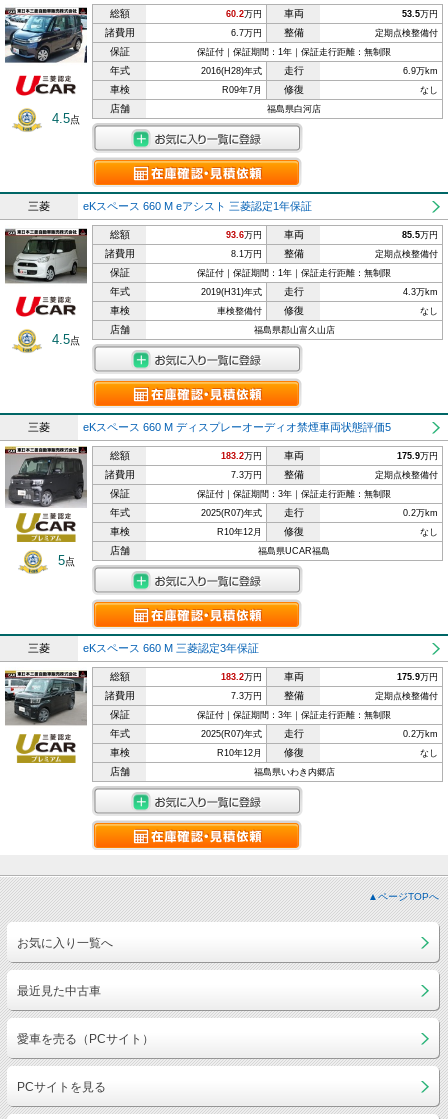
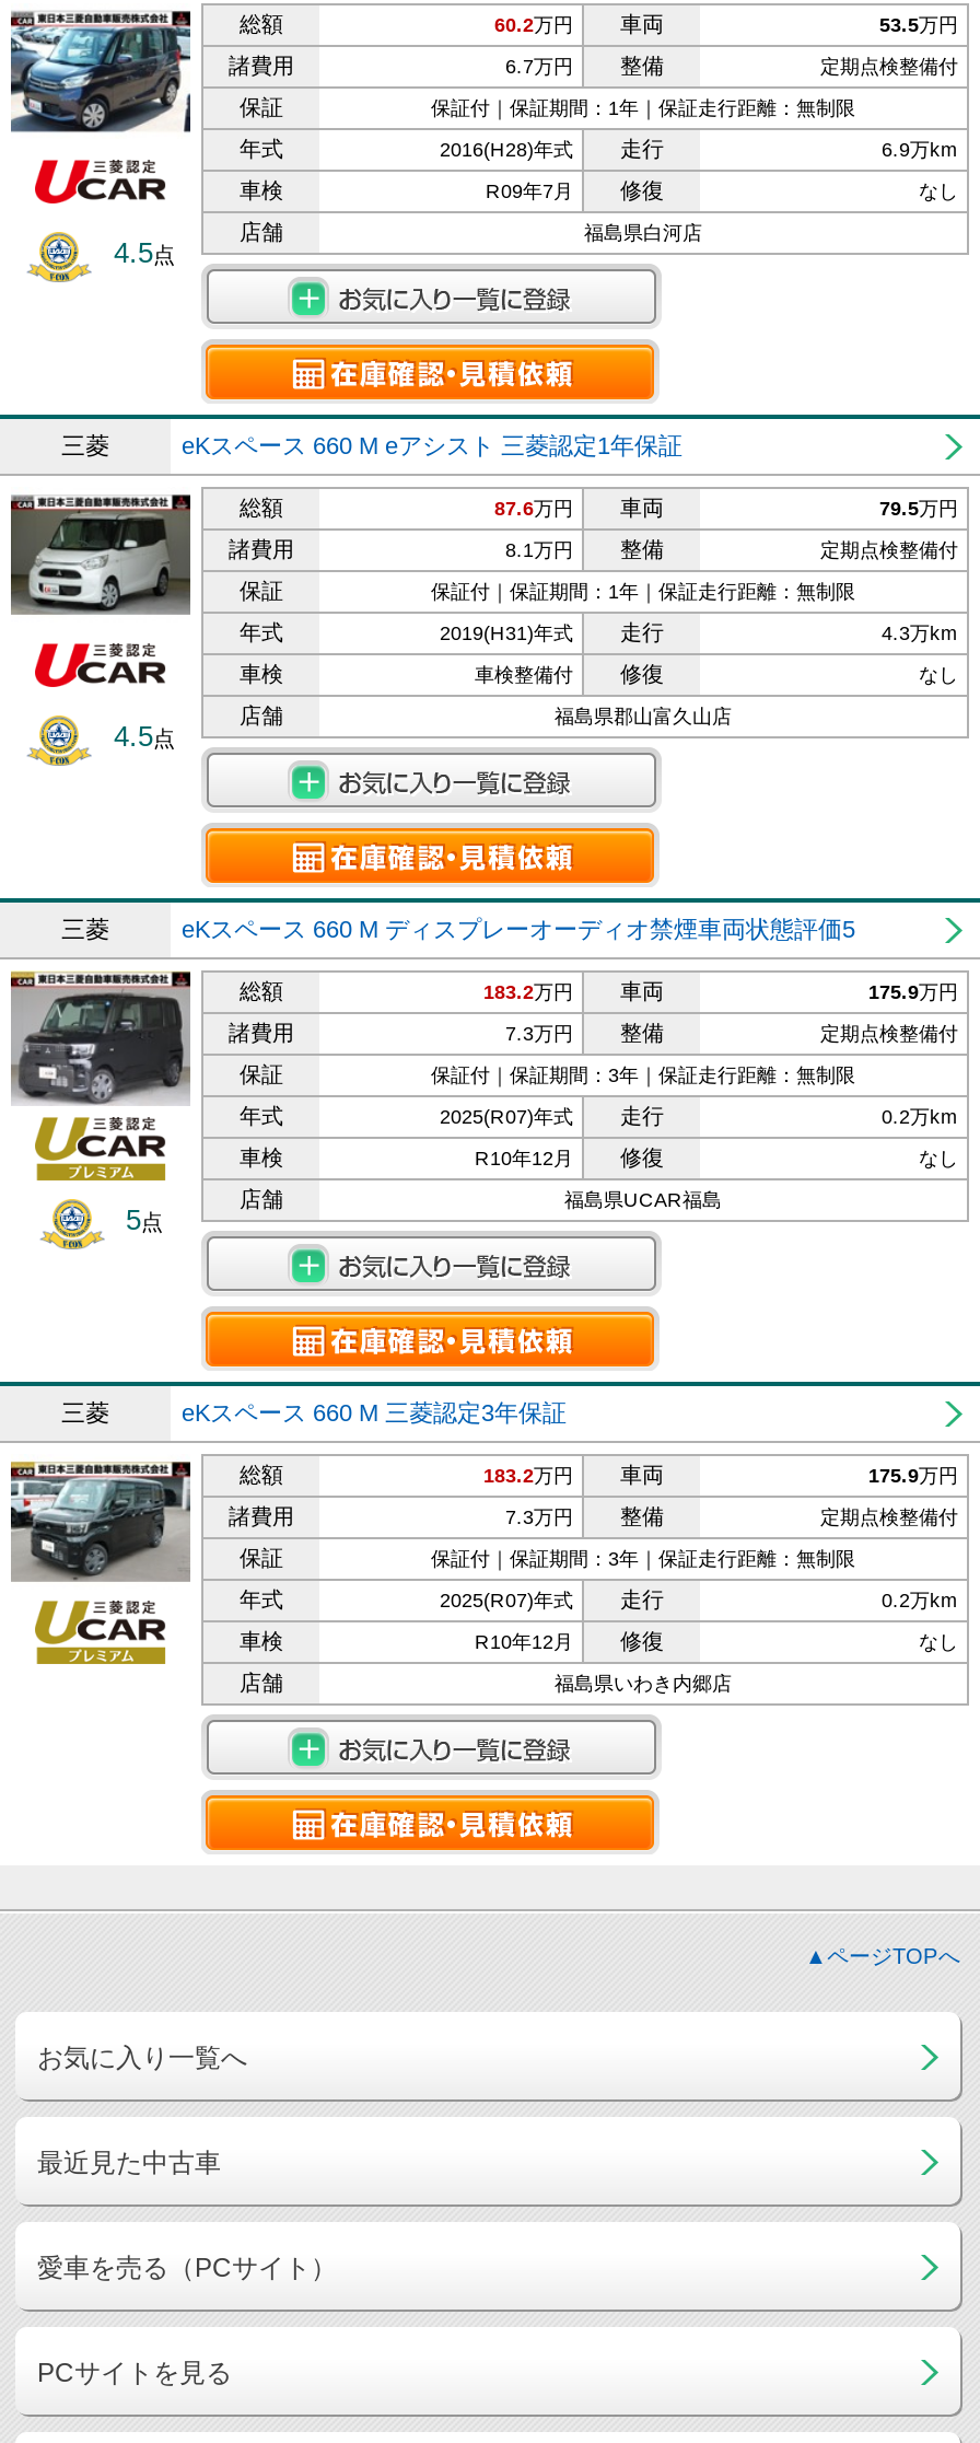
[226,230,262,240] 93.6万円 -> [494,498,573,520] 87.6万円
[402,230,438,240] 85.5万円 -> [879,498,958,520] 79.5万円

